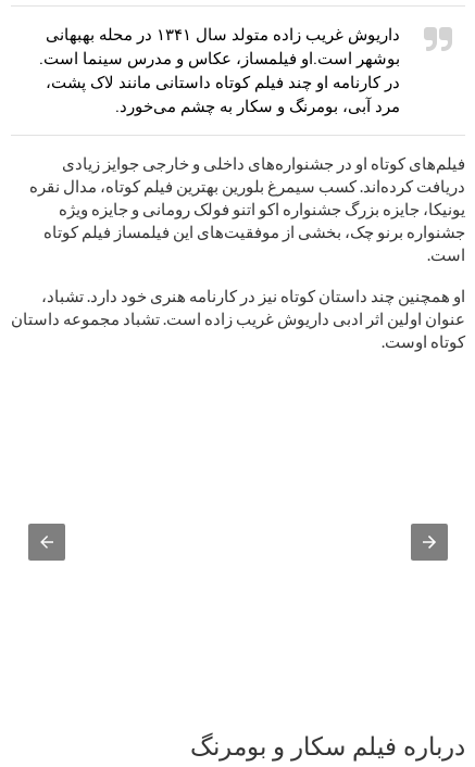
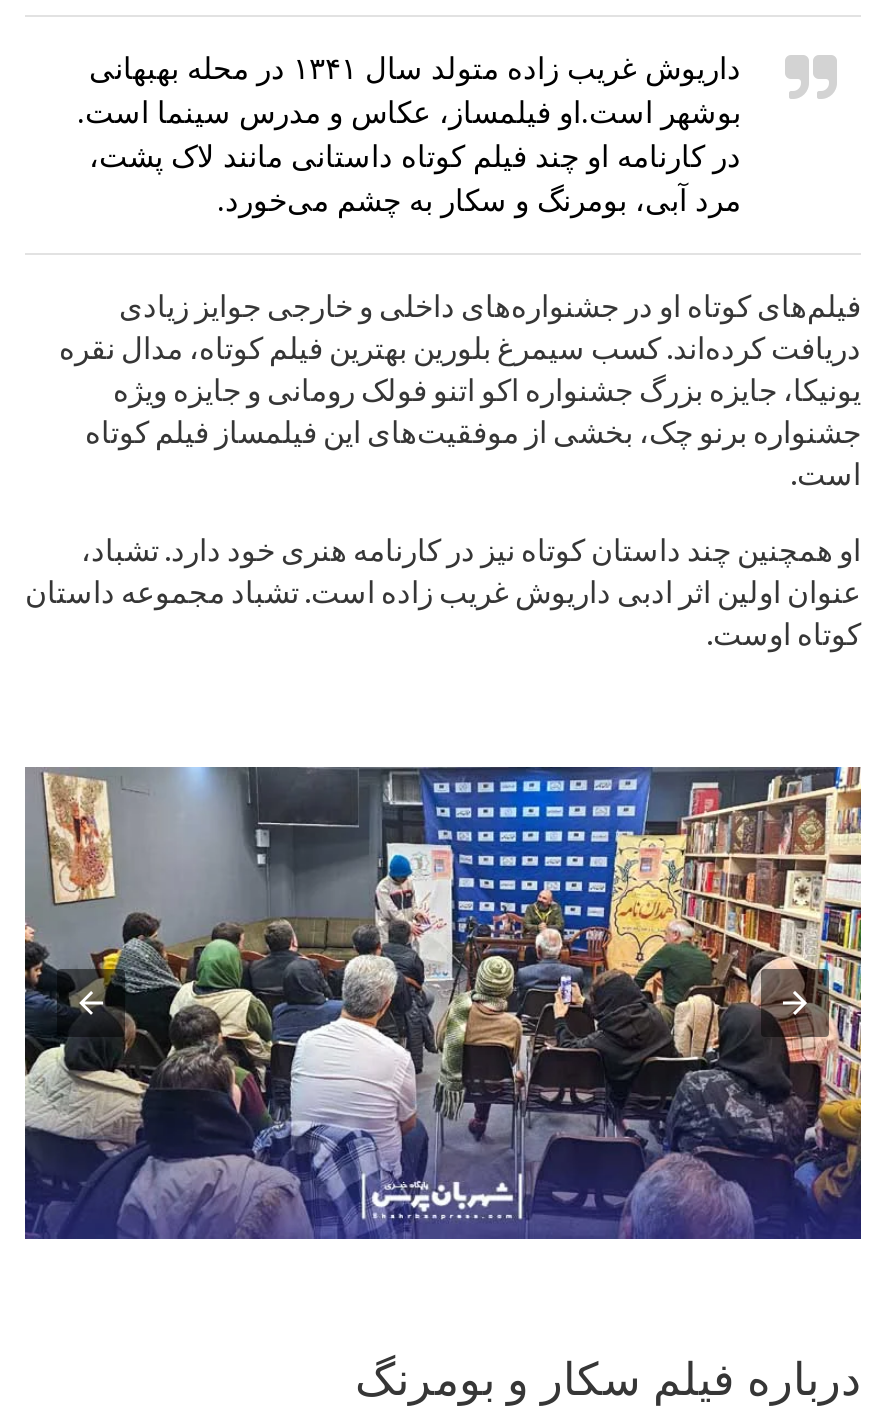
none -> [23,765,863,1241] [image]

